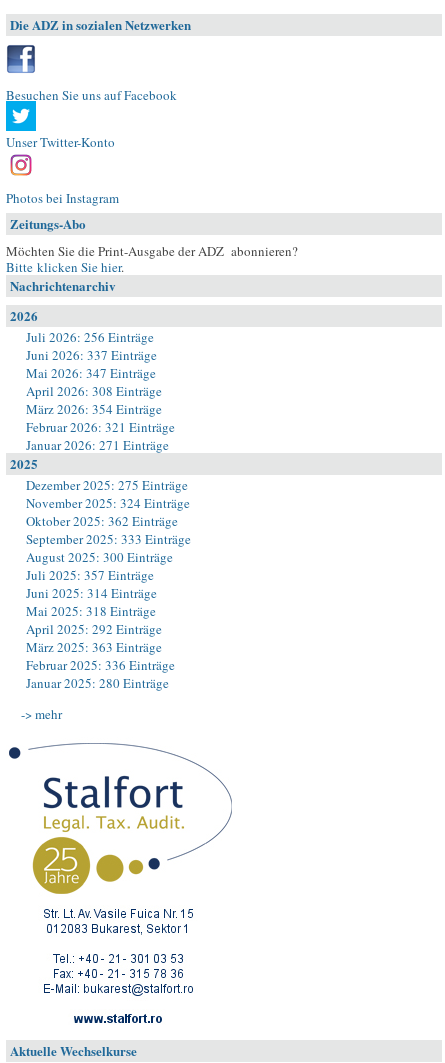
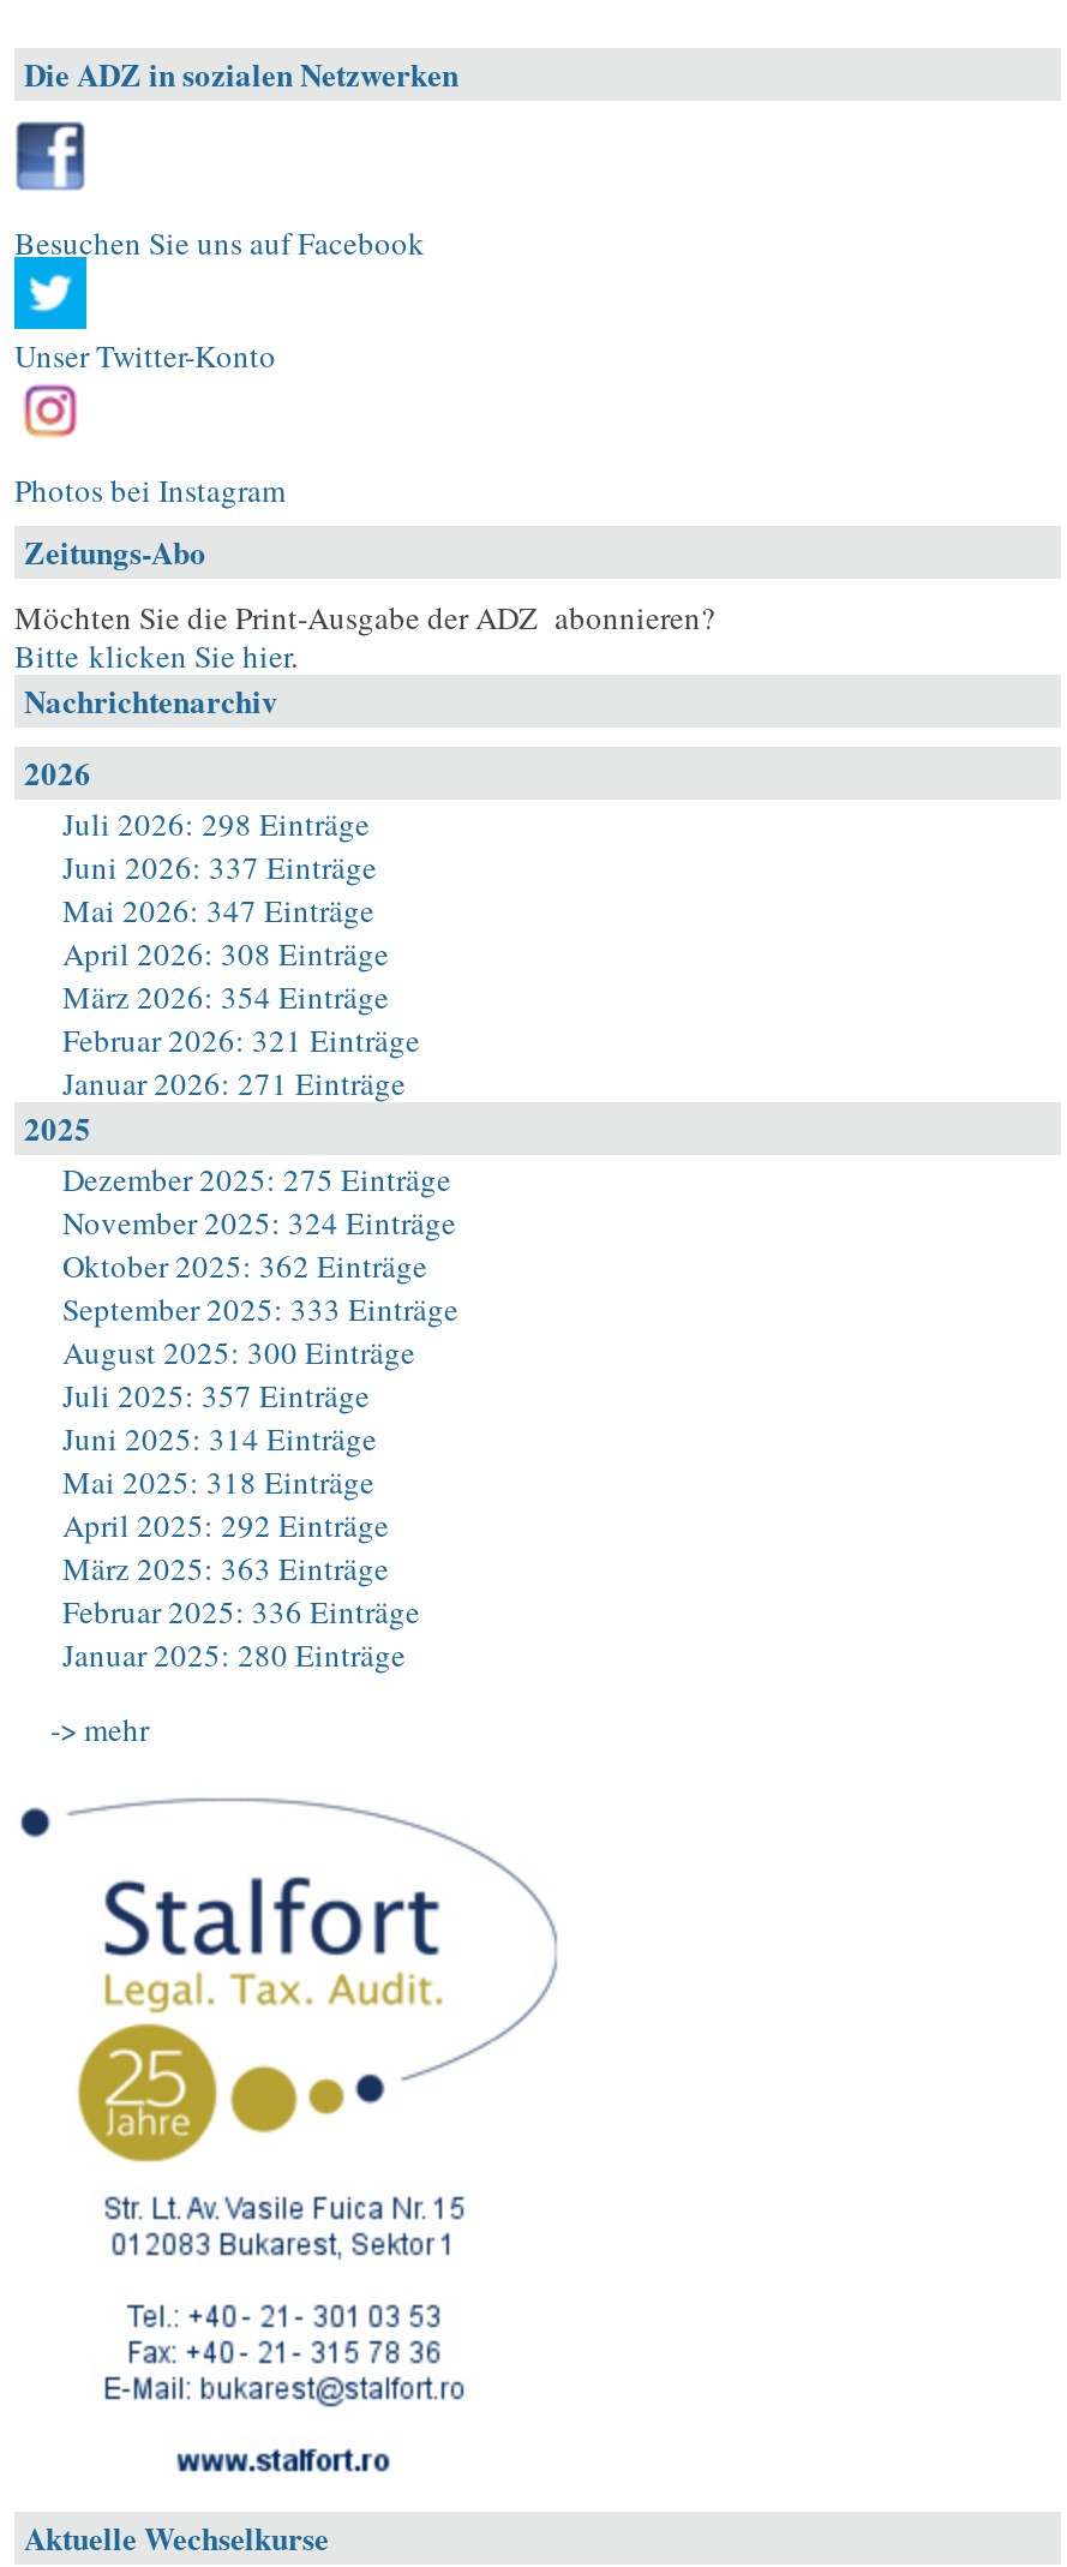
[26,328,154,346] Juli 2026: 256 Einträge -> [62,802,370,845] Juli 2026: 298 Einträge

